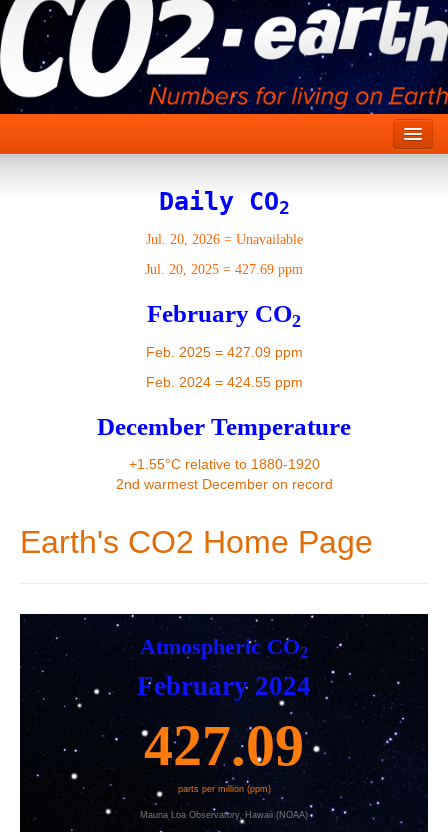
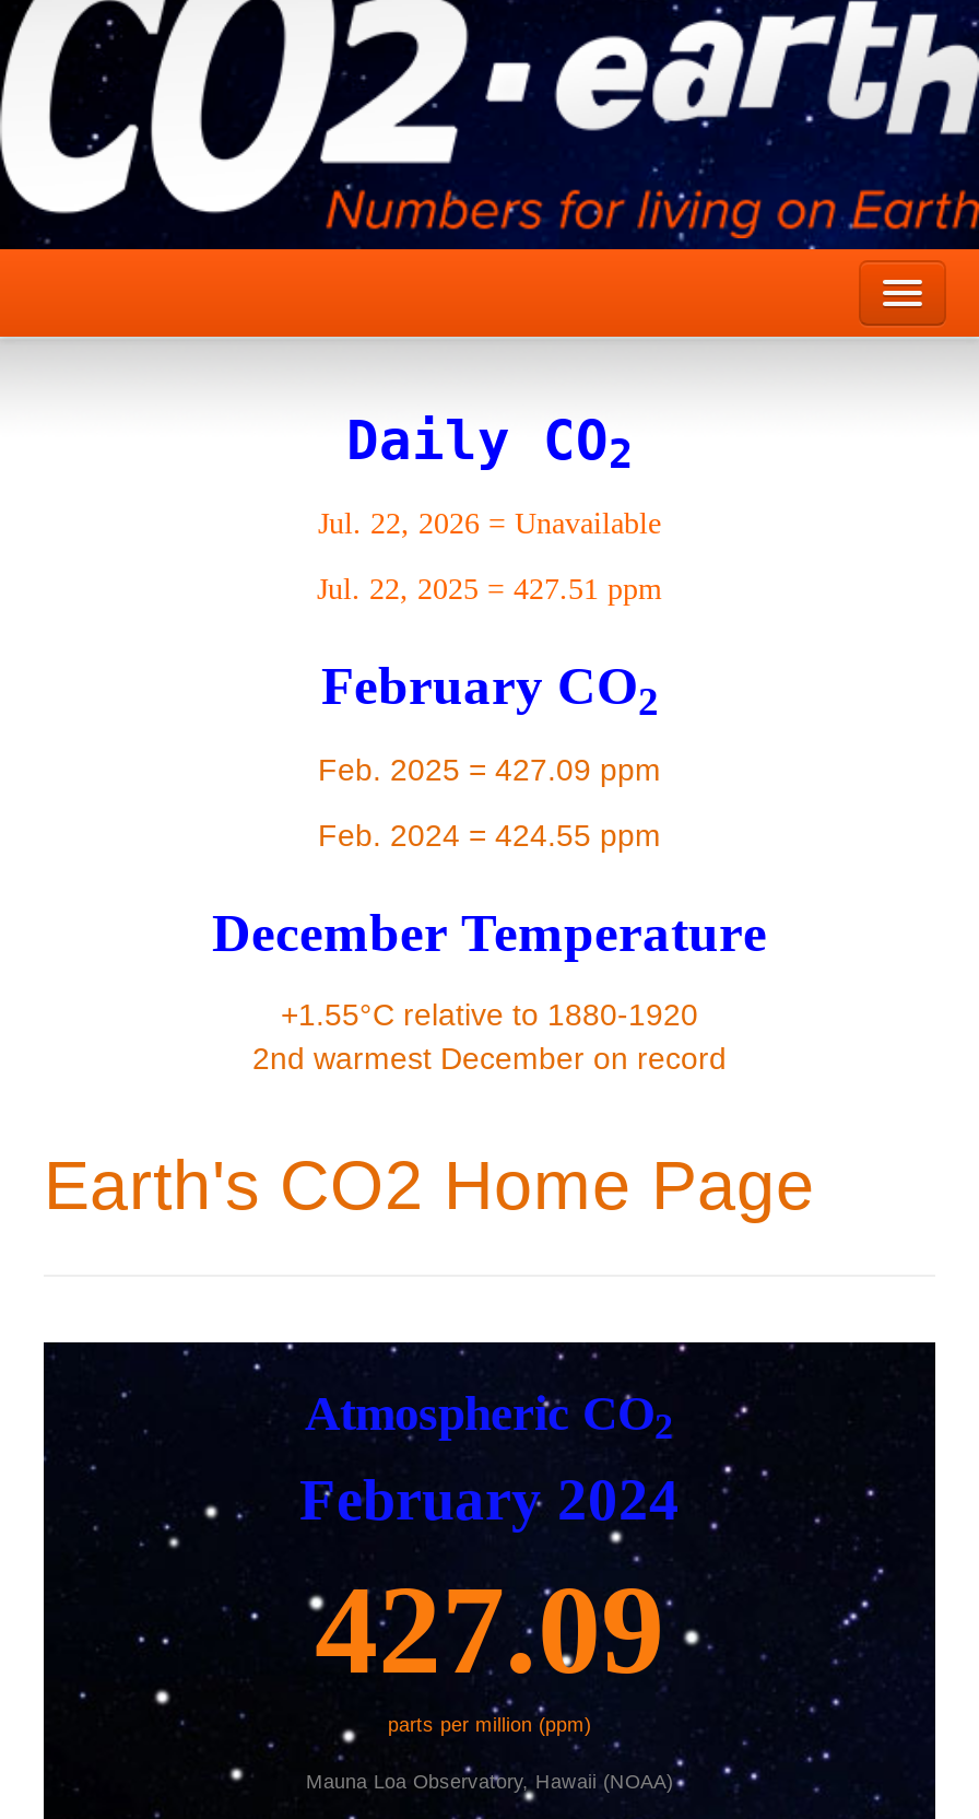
[145,232,302,246] Jul. 20, 2026 = Unavailable -> [318,508,661,538] Jul. 22, 2026 = Unavailable
[145,262,303,276] Jul. 20, 2025 = 427.69 ppm -> [317,573,662,604] Jul. 22, 2025 = 427.51 ppm

